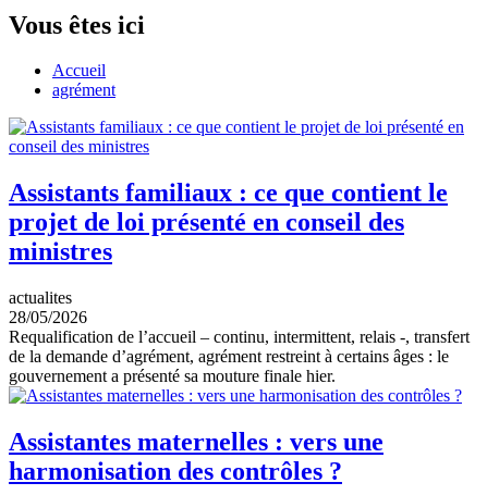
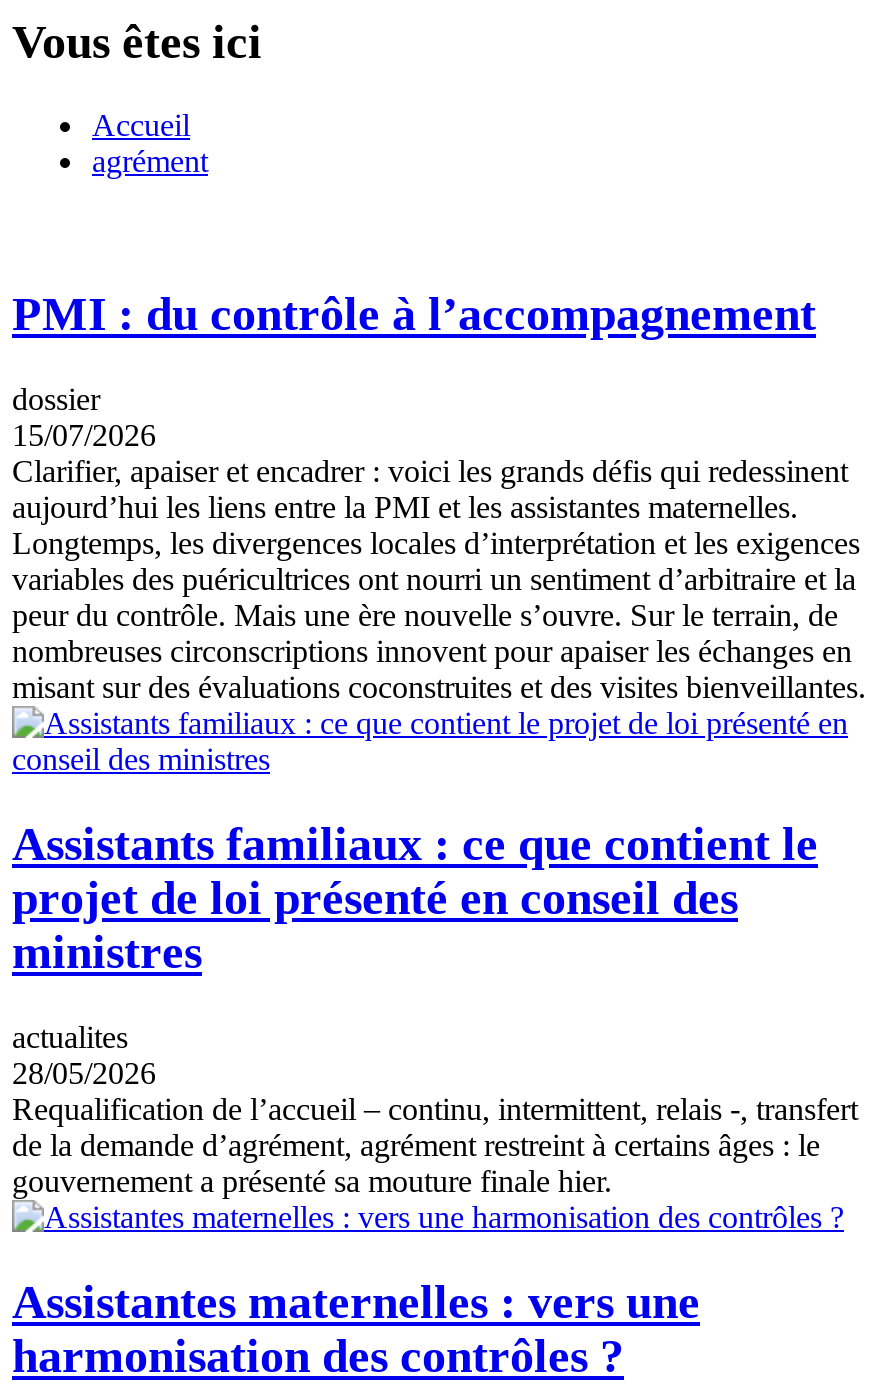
none -> [12,289,866,704] PMI : du contrôle à l’accompagnement | dossier | 15/07/2026 | Clarifier, apaiser et encadrer : voici les grands défis qui redessinent | aujourd’hui les liens entre la PMI et les assistantes maternelles. | Longtemps, les divergences locales d’interprétation et les exigences | variables des puéricultrices ont nourri un sentiment d’arbitraire et la | peur du contrôle. Mais une ère nouvelle s’ouvre. Sur le terrain, de | nombreuses circonscriptions innovent pour apaiser les échanges en | misant sur des évaluations coconstruites et des visites bienveillantes.

